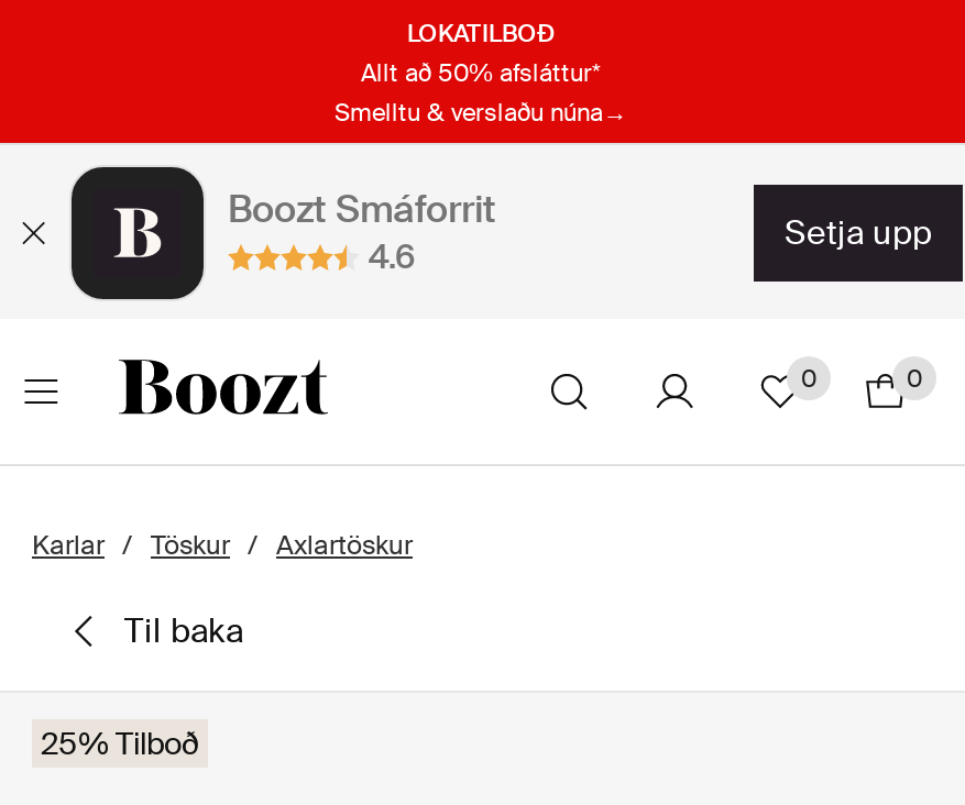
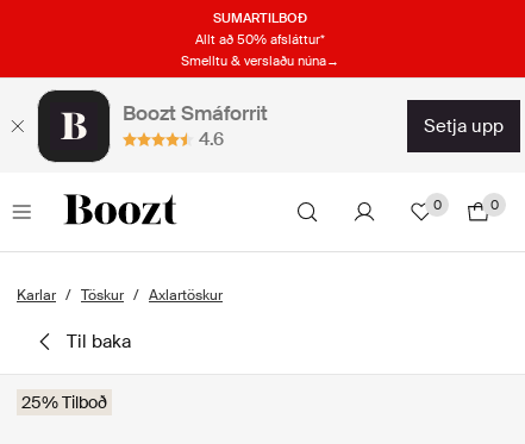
[407,16,555,47] LOKATILBOÐ -> [212,9,307,26] SUMARTILBOÐ

